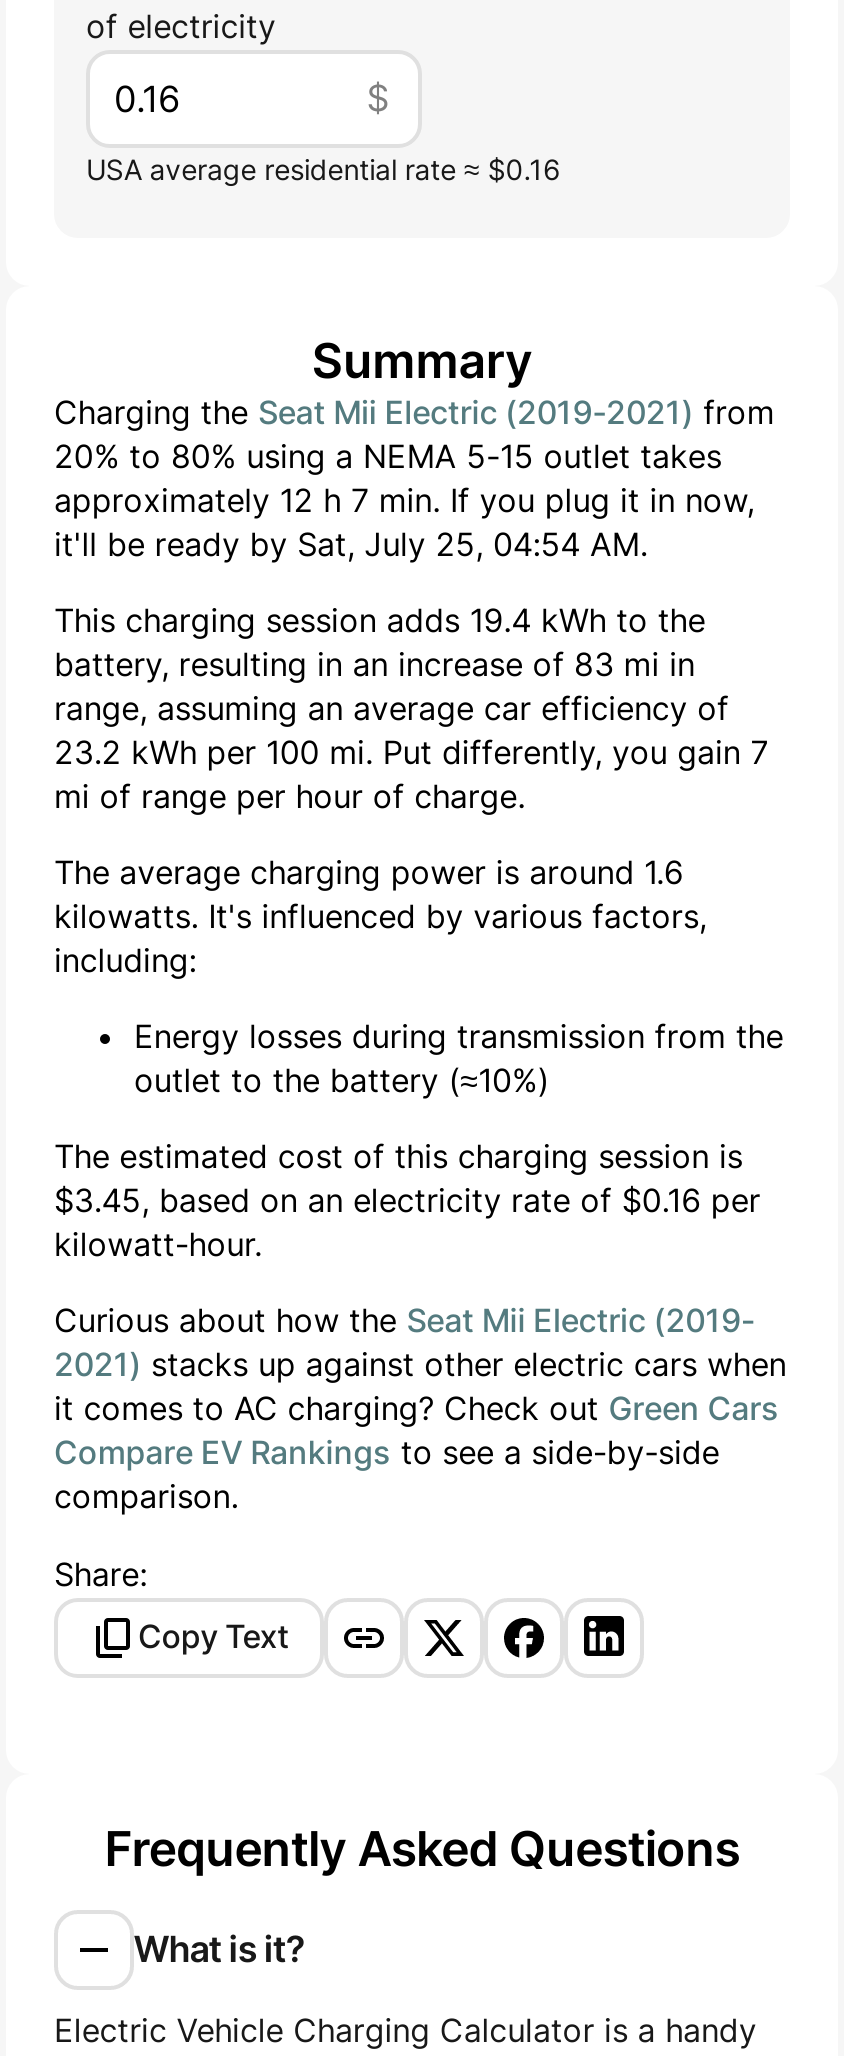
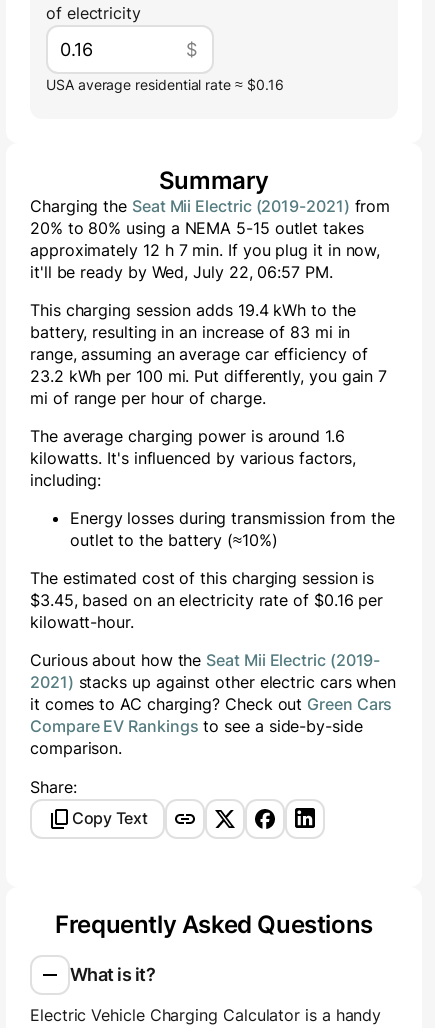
[54,523,647,563] it'll be ready by Sat, July 25, 04:54 AM. -> [30,261,333,281] it'll be ready by Wed, July 22, 06:57 PM.

